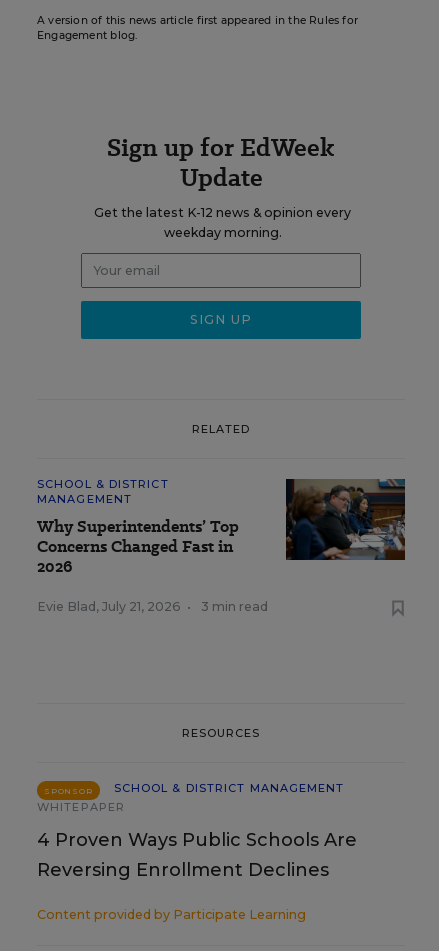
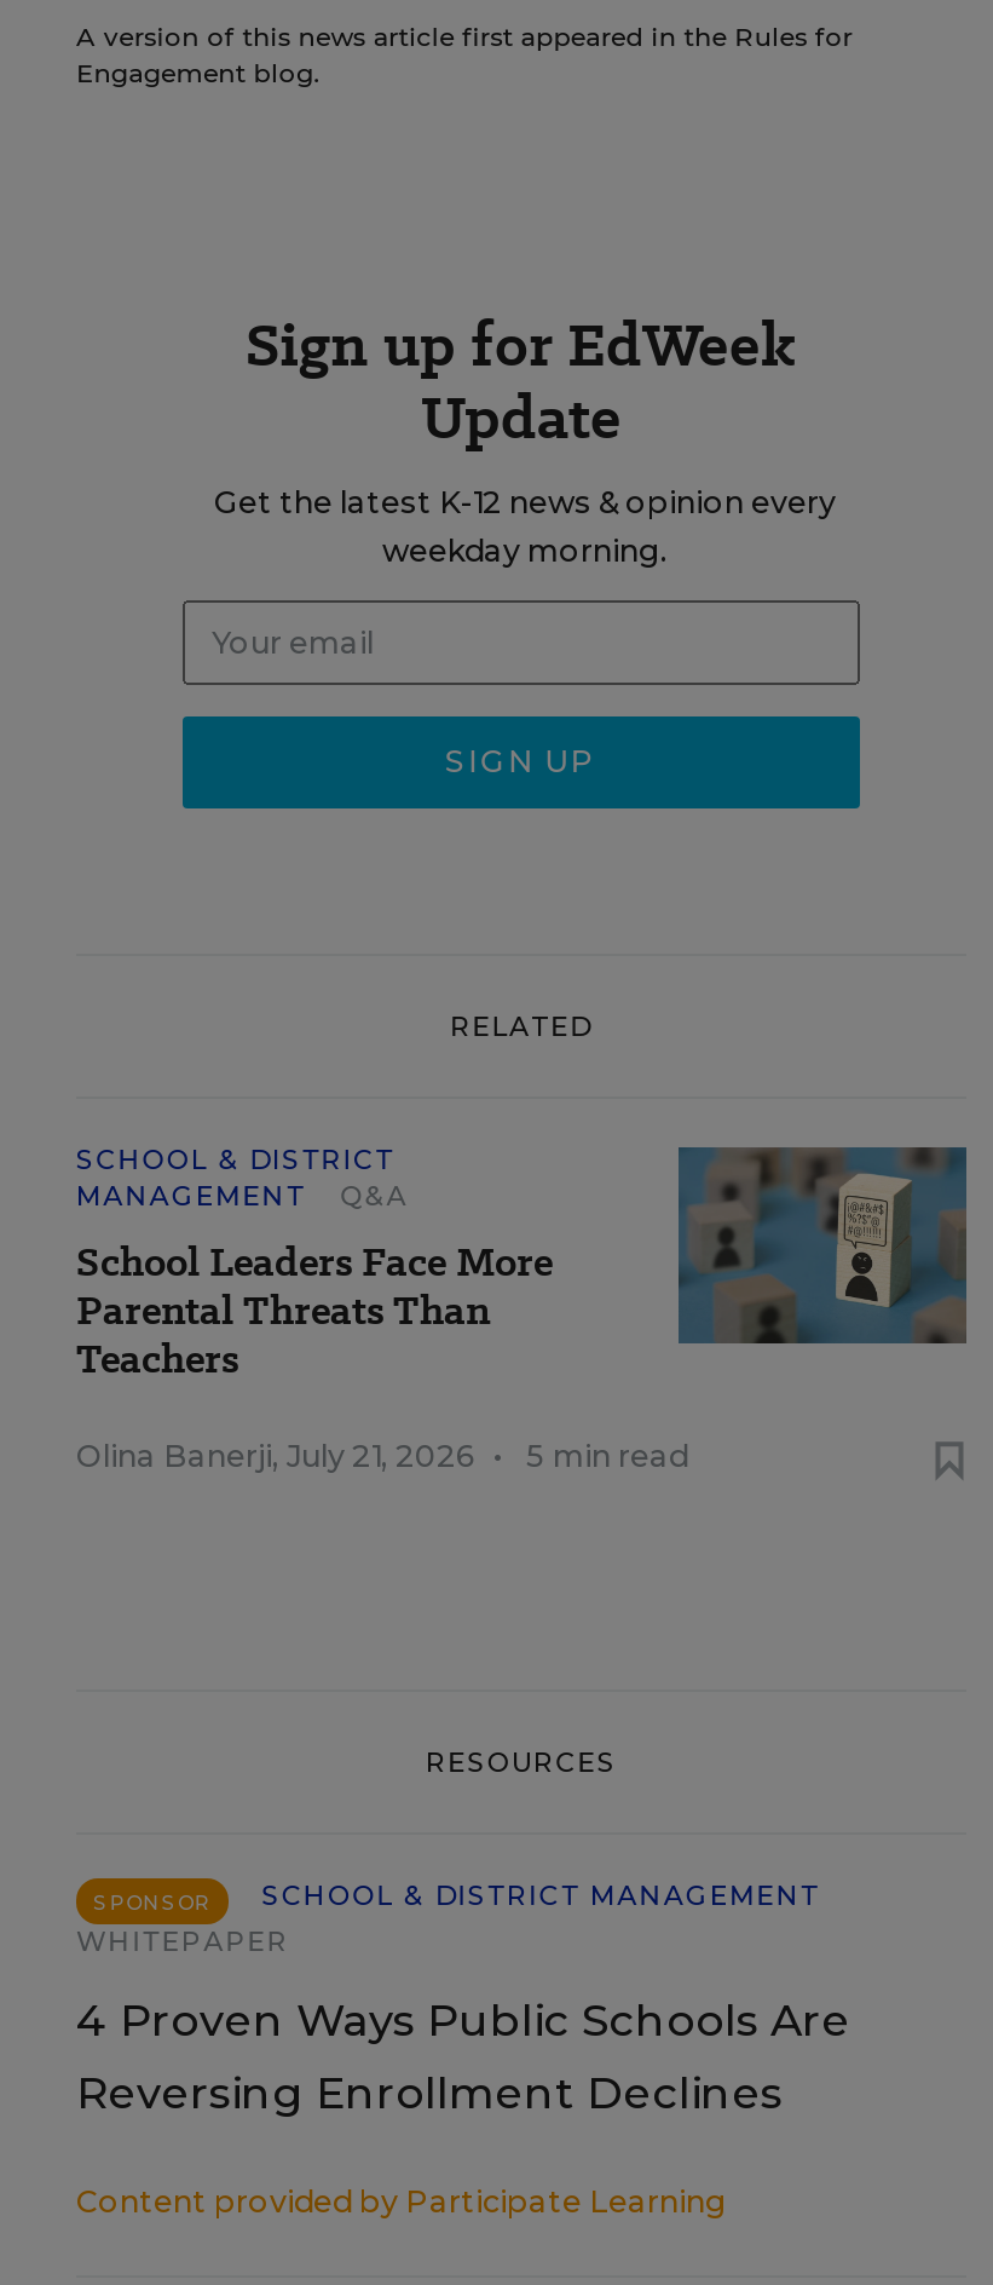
[285,478,406,561] [image] -> [676,1145,969,1346] [image]
[37,515,239,578] Why Superintendents’ Top | Concerns Changed Fast in | 2026 -> [76,1179,553,1387] Q&A | School Leaders Face More | Parental Threats Than | Teachers
[37,599,268,614] Evie Blad, July 21, 2026 • | 3 min read -> [76,1438,688,1474] Olina Banerji, July 21, 2026 • | 5 min read

